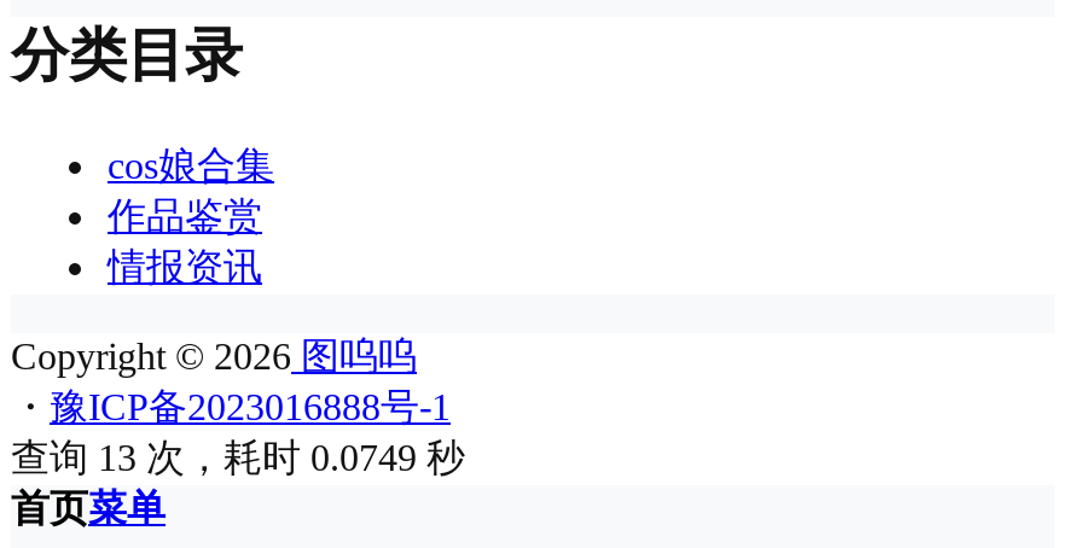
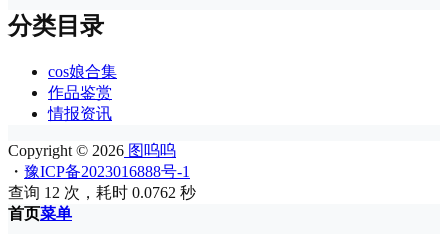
[11,436,465,477] 查询 13 次，耗时 0.0749 秒 -> [8,184,196,201] 查询 12 次，耗时 0.0762 秒

